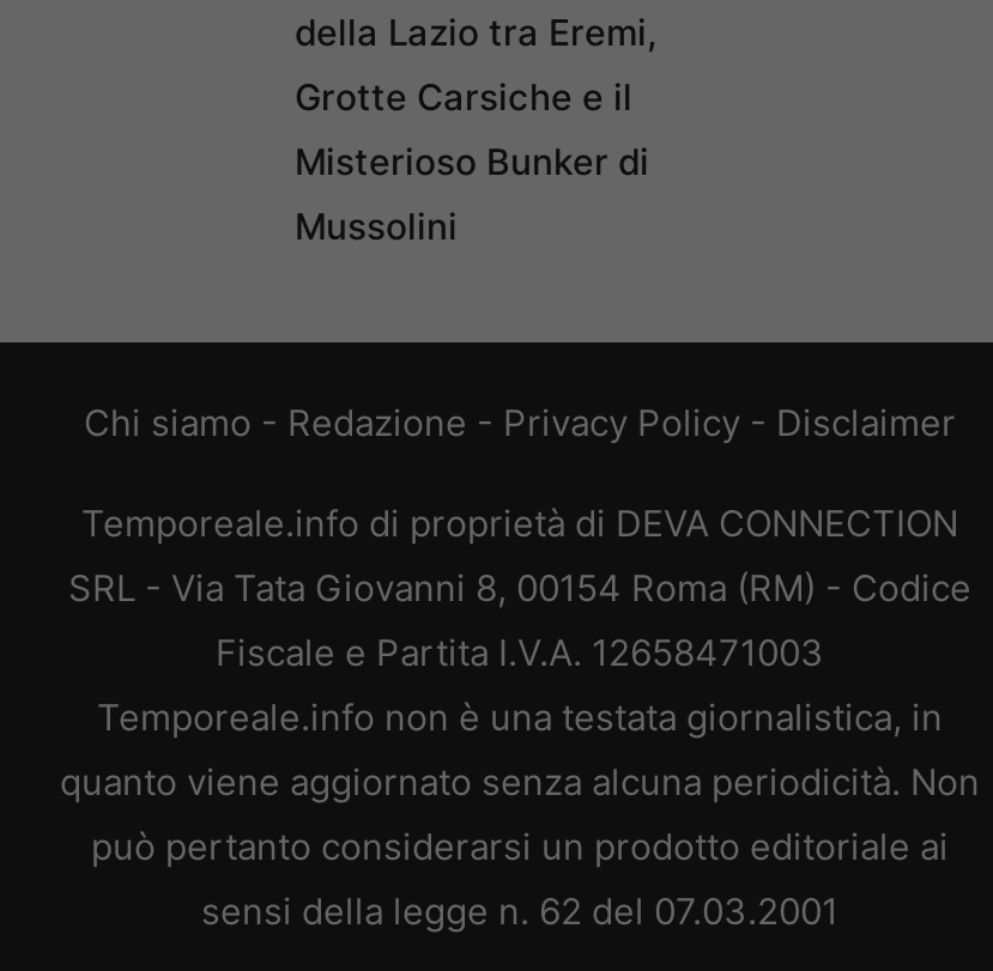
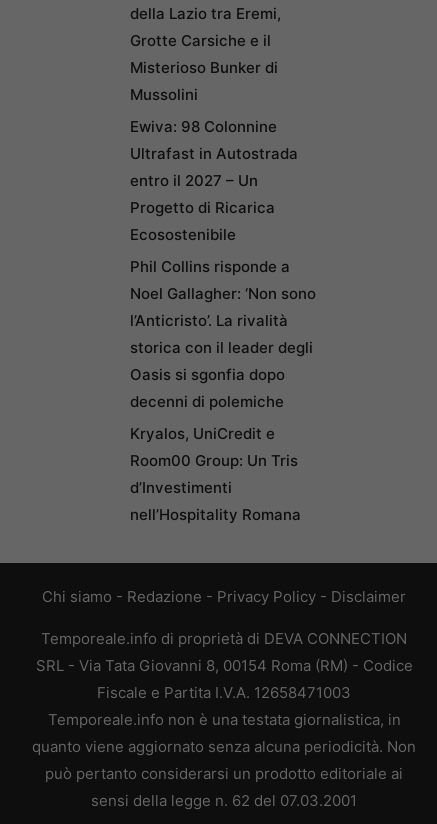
none -> [130,117,316,524] Ewiva: 98 Colonnine | Ultrafast in Autostrada | entro il 2027 – Un | Progetto di Ricarica | Ecosostenibile | Phil Collins risponde a | Noel Gallagher: ‘Non sono | l’Anticristo’. La rivalità | storica con il leader degli | Oasis si sgonfia dopo | decenni di polemiche | Kryalos, UniCredit e | Room00 Group: Un Tris | d’Investimenti | nell’Hospitality Romana

